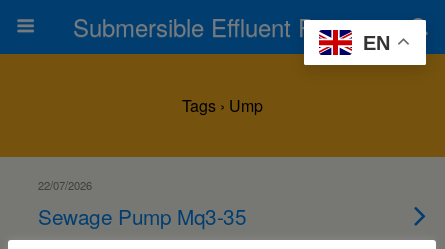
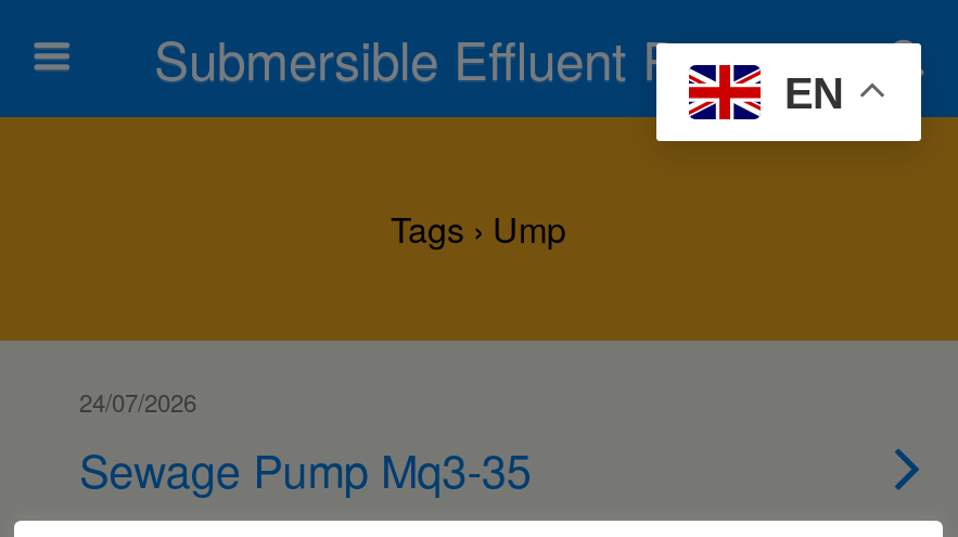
[38,177,92,193] 22/07/2026 -> [79,384,196,419] 24/07/2026

